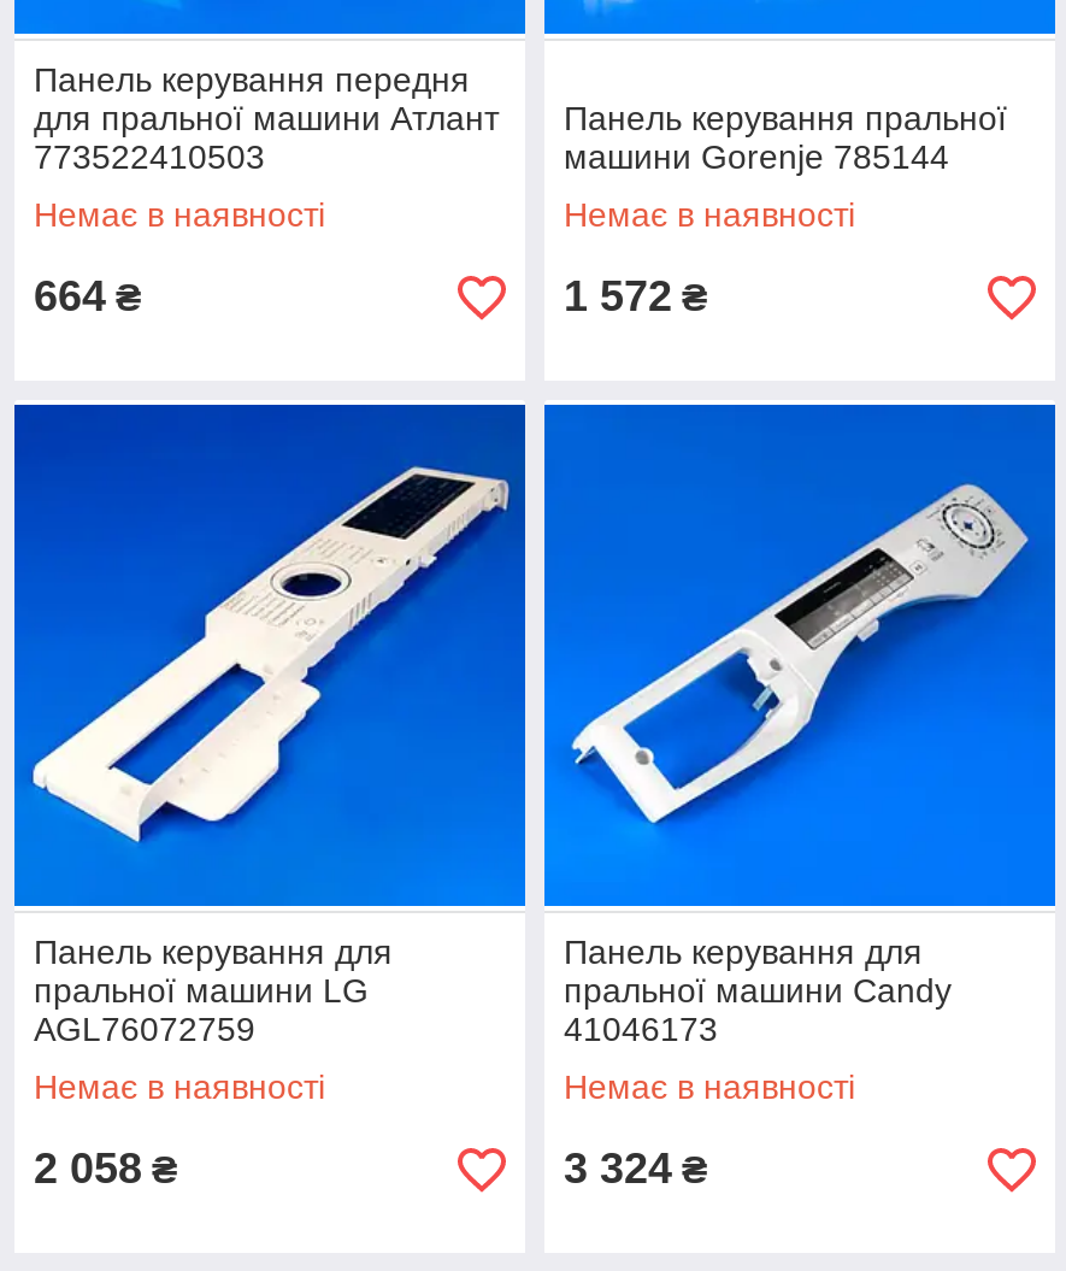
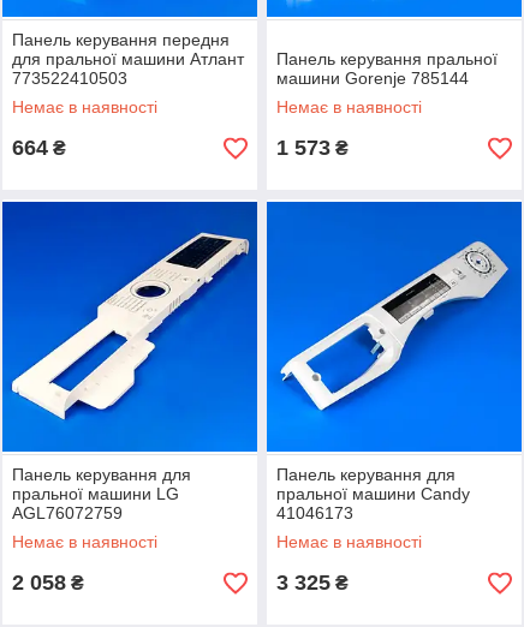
[564,272,708,320] 1 572 ₴ -> [276,136,349,160] 1 573 ₴
[564,1145,708,1193] 3 324 ₴ -> [276,571,349,595] 3 325 ₴

